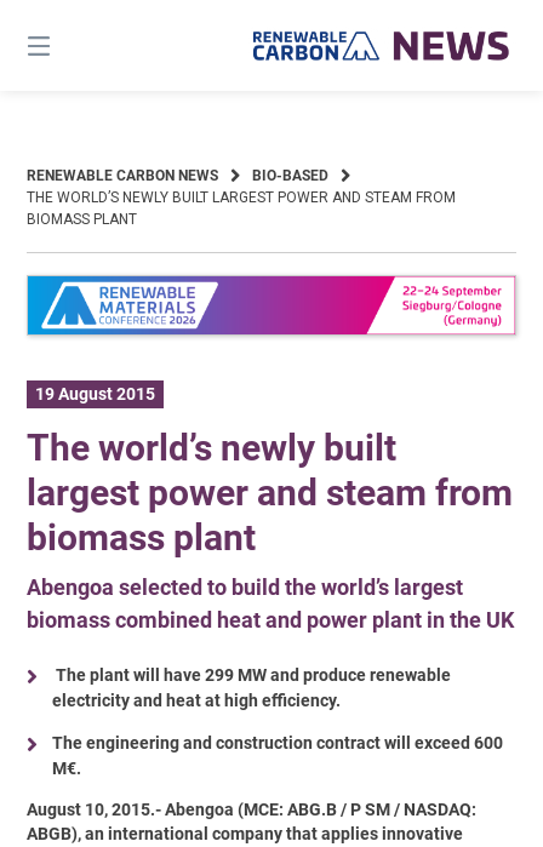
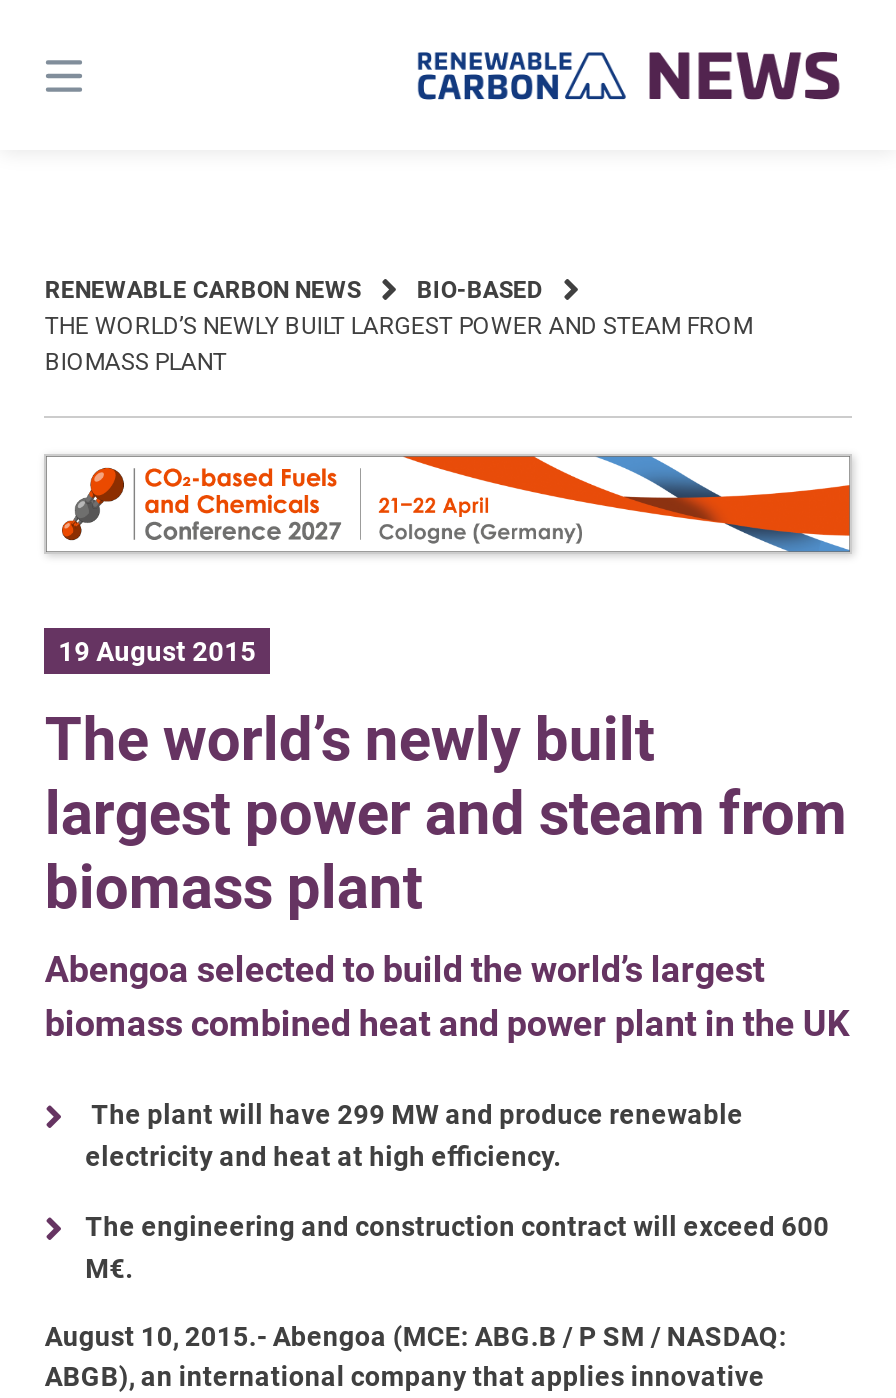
[27,275,515,336] [image] -> [46,454,852,554] [image]

